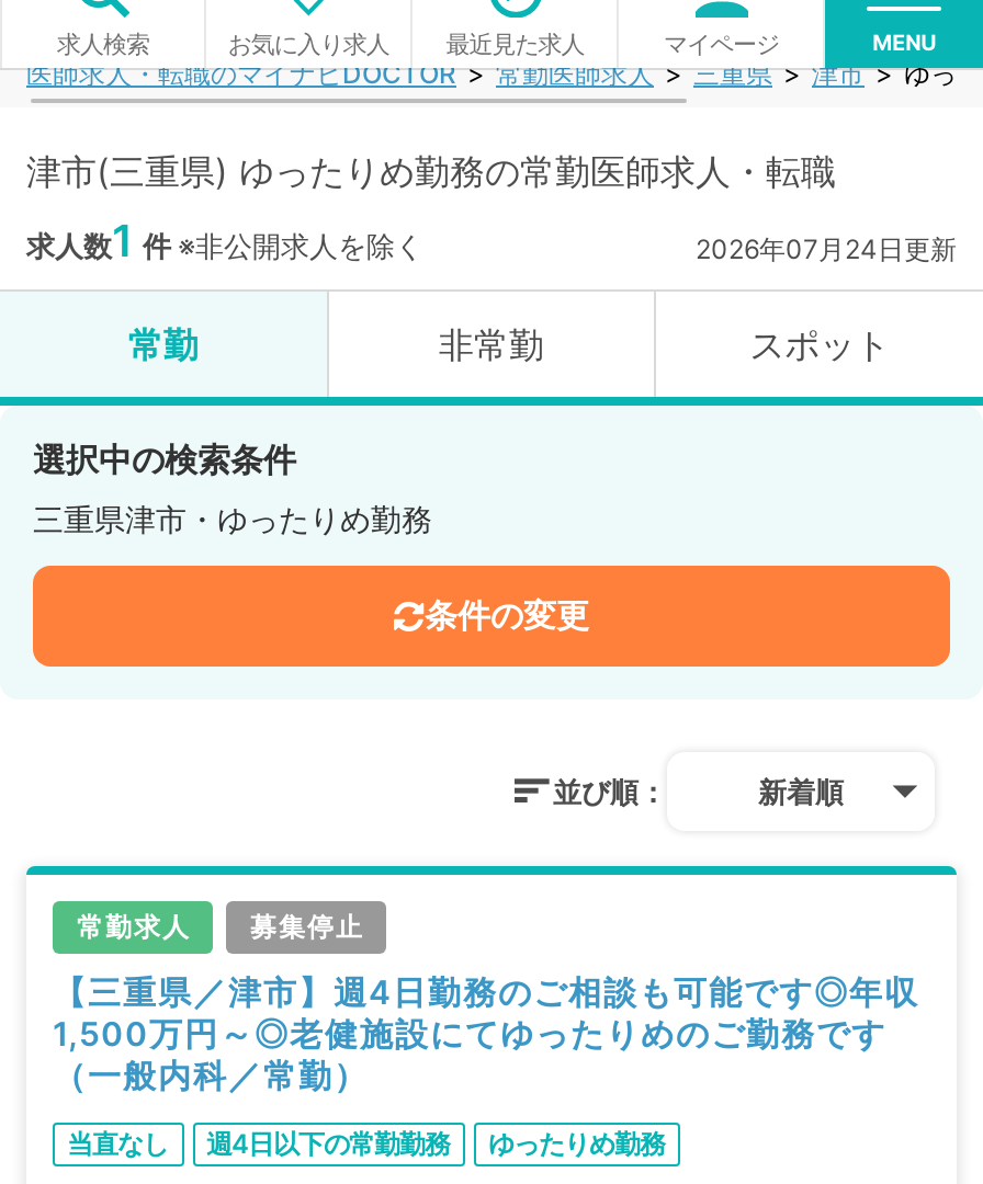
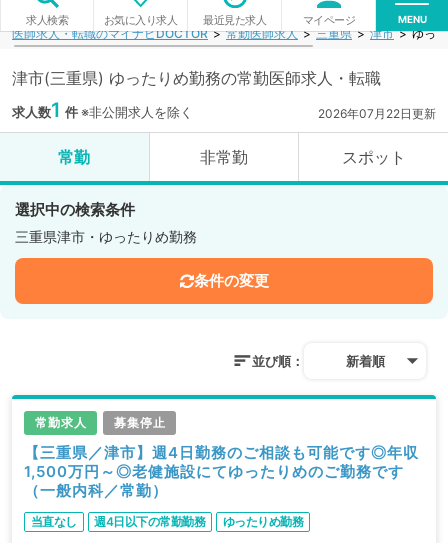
[696,232,957,265] 2026年07月24日更新 -> [318,106,436,121] 2026年07月22日更新

